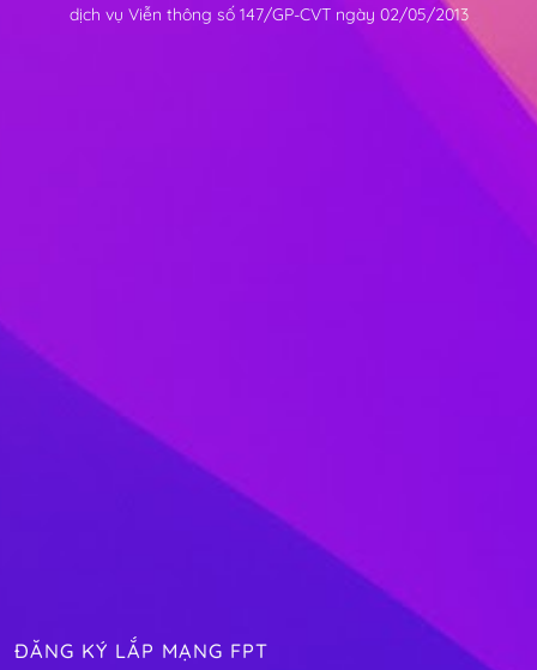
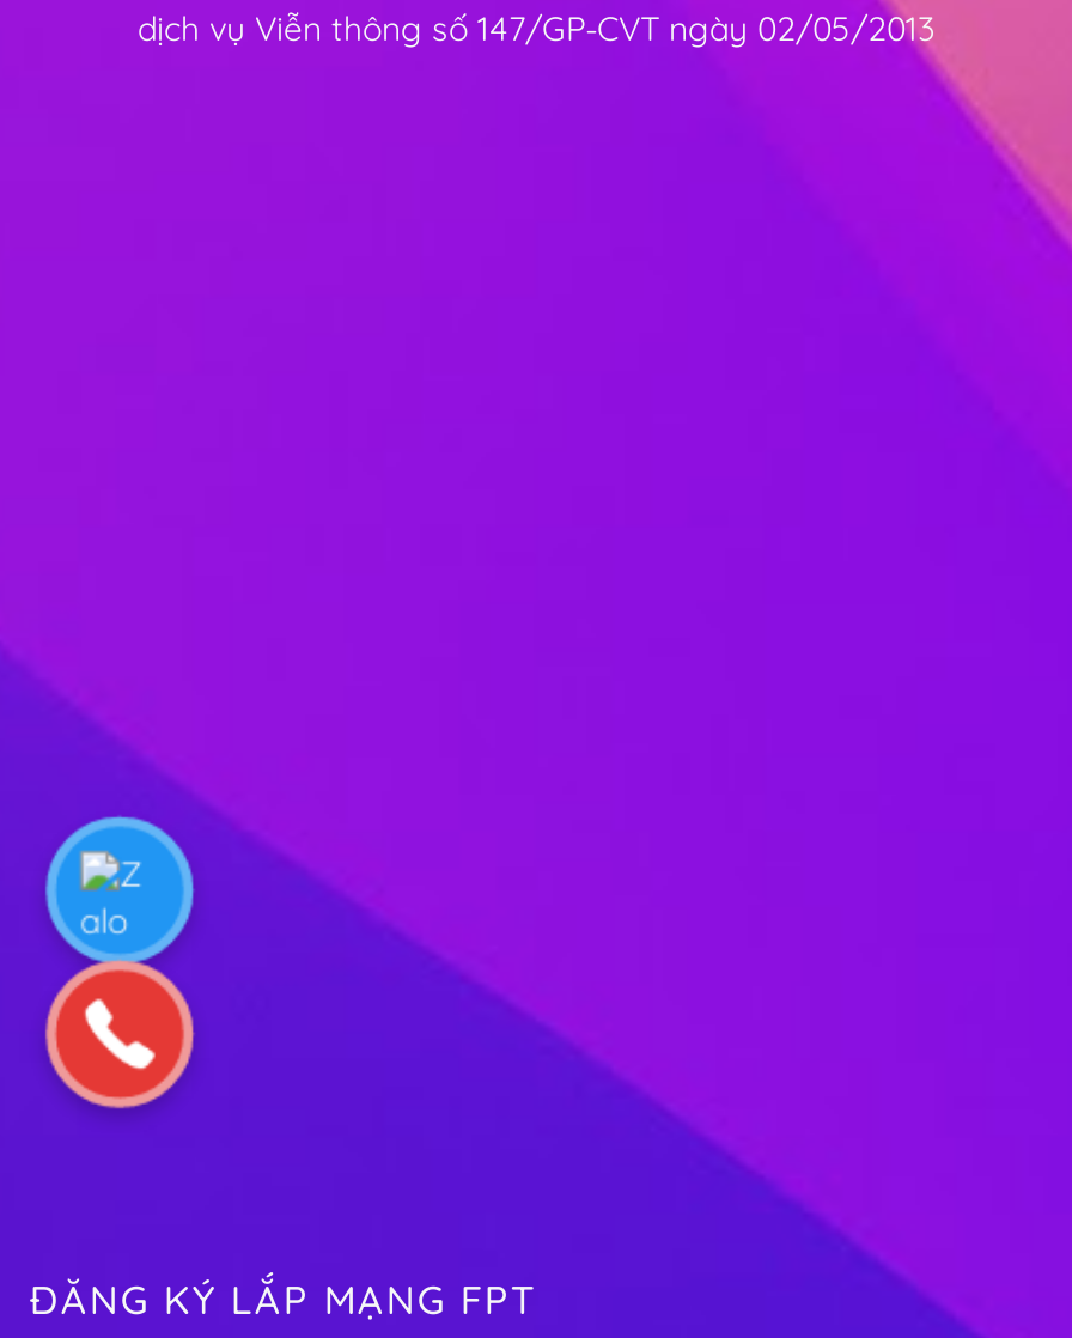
none -> [43,814,196,1113] [image]

